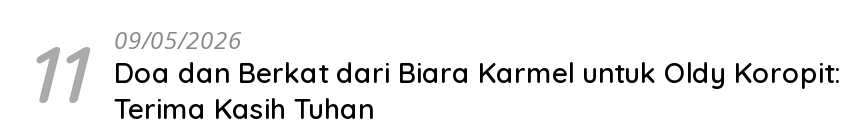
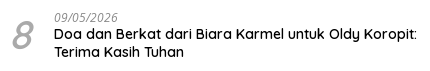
[24,23,840,127] 11 09/05/2026 Doa dan Berkat dari Biara Karmel untuk Oldy Koropit: Terima Kasih Tuhan -> [9,9,417,61] 8 09/05/2026 Doa dan Berkat dari Biara Karmel untuk Oldy Koropit: Terima Kasih Tuhan

